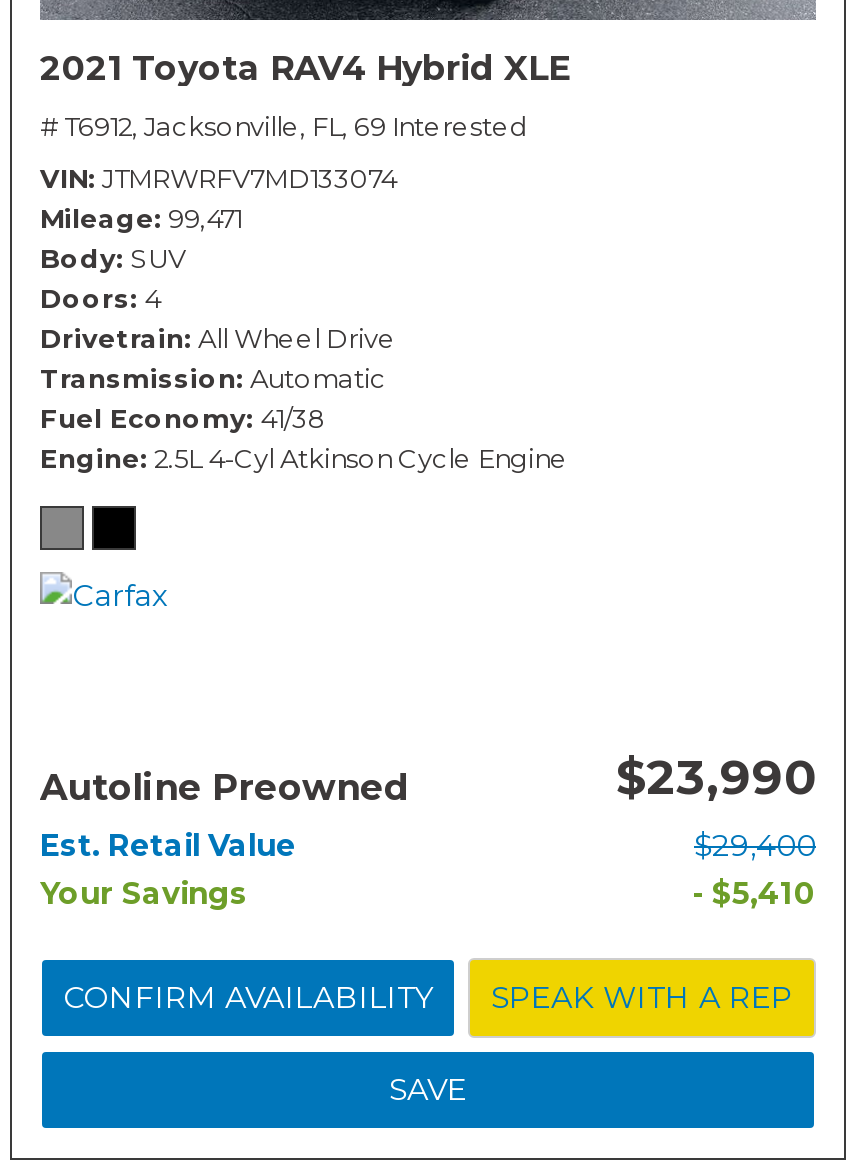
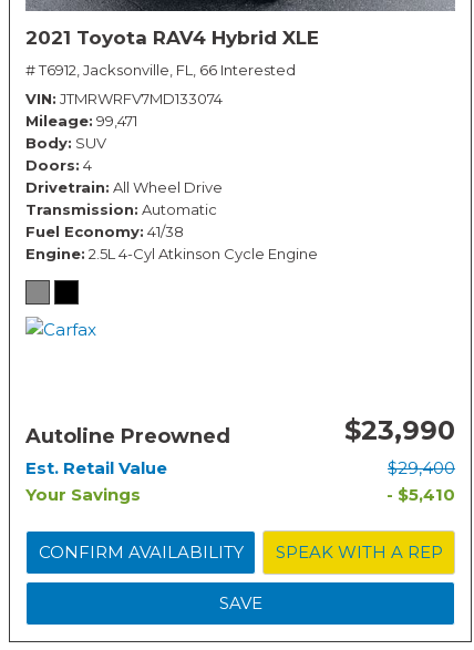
[40,110,528,142] # T6912, Jacksonville, FL, 69 Interested -> [25,61,296,79] # T6912, Jacksonville, FL, 66 Interested

